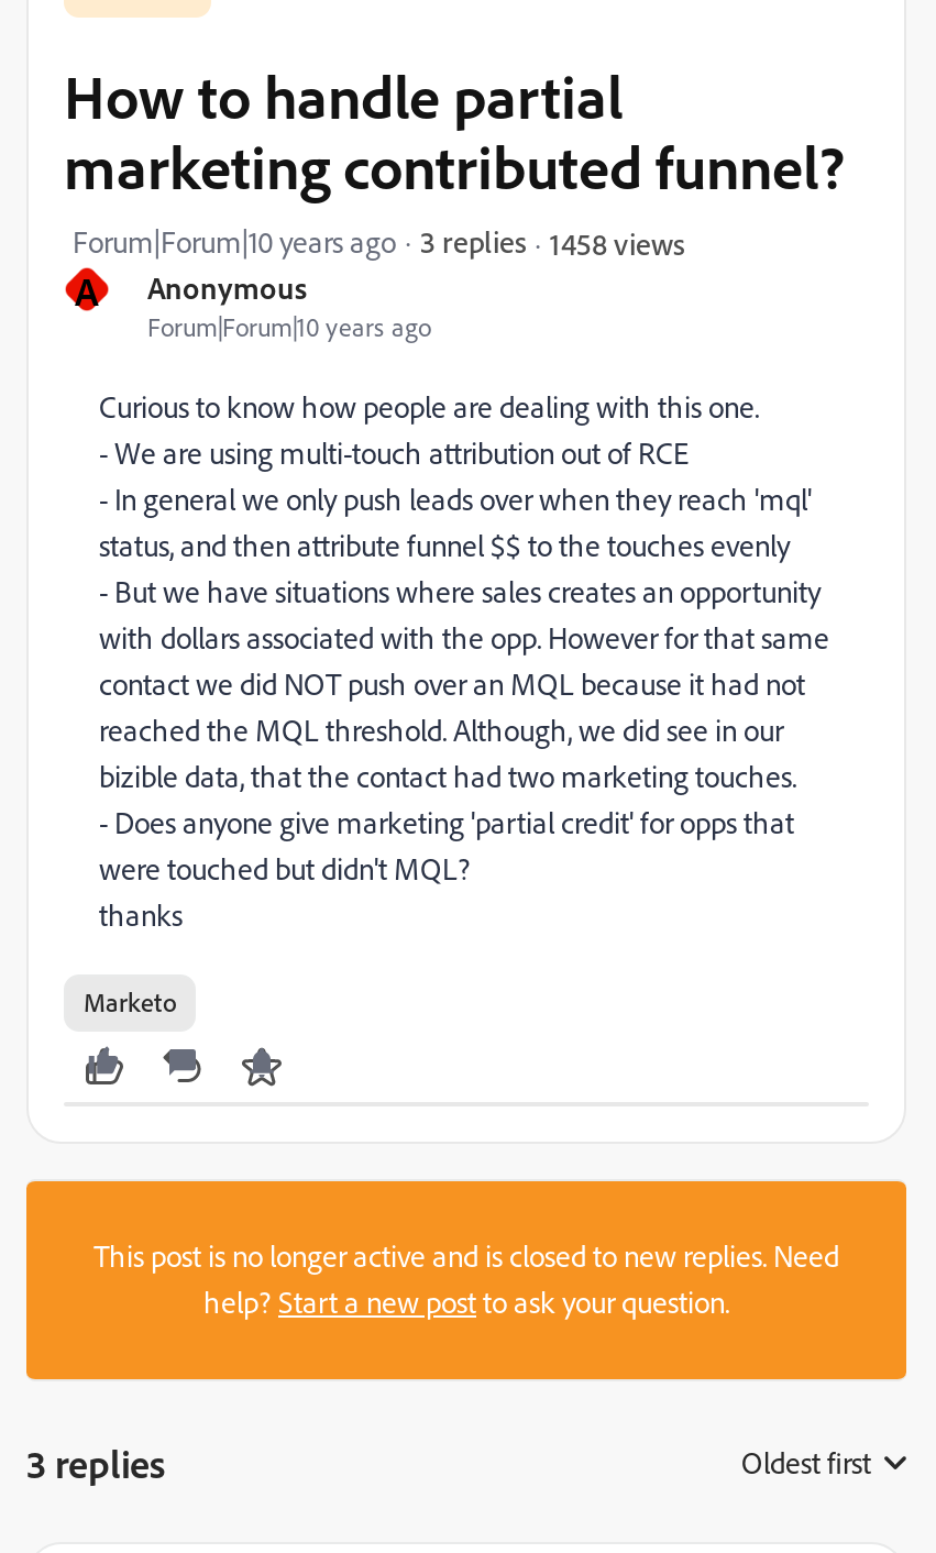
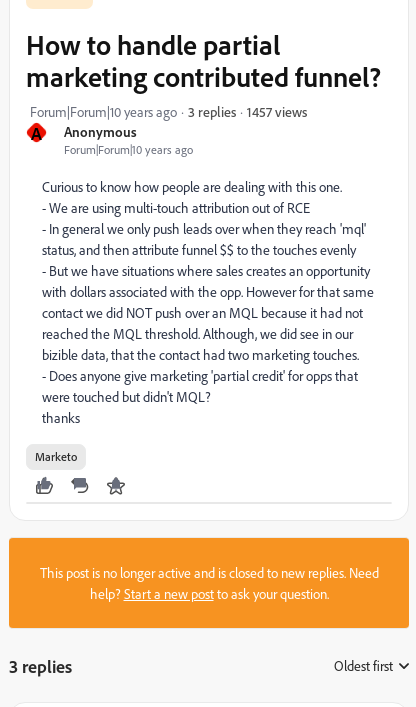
[550,223,684,261] 1458 views -> [247,102,307,119] 1457 views

